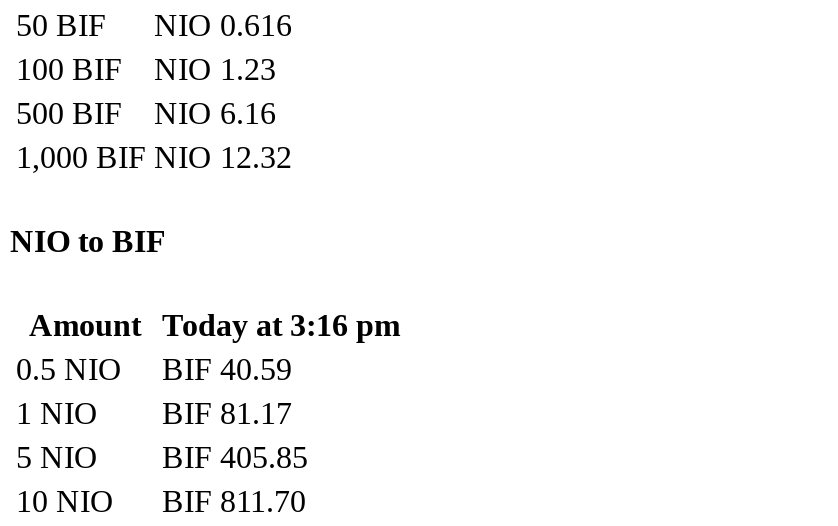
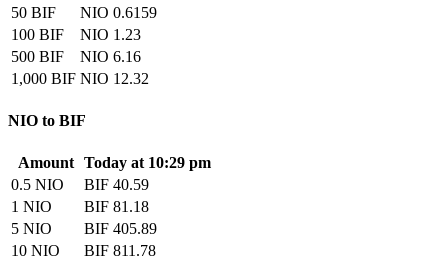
[16,7,292,41] 50 BIF NIO 0.616 -> [11,4,157,21] 50 BIF NIO 0.6159
[29,308,400,342] Amount Today at 3:16 pm -> [17,154,211,171] Amount Today at 10:29 pm
[16,396,292,430] 1 NIO BIF 81.17 -> [11,198,149,215] 1 NIO BIF 81.18
[16,440,308,474] 5 NIO BIF 405.85 -> [11,220,157,237] 5 NIO BIF 405.89
[16,484,306,518] 10 NIO BIF 811.70 -> [11,242,156,259] 10 NIO BIF 811.78

